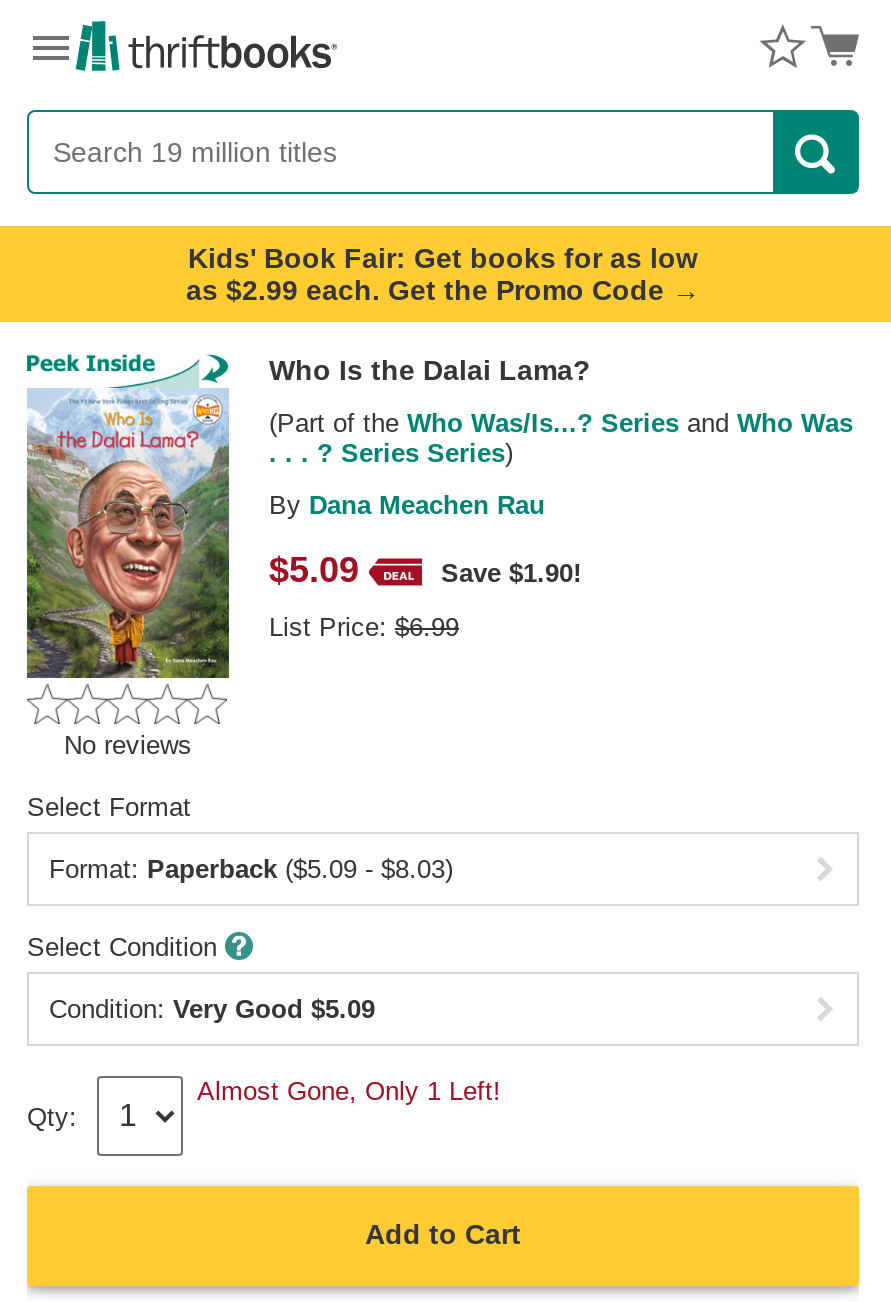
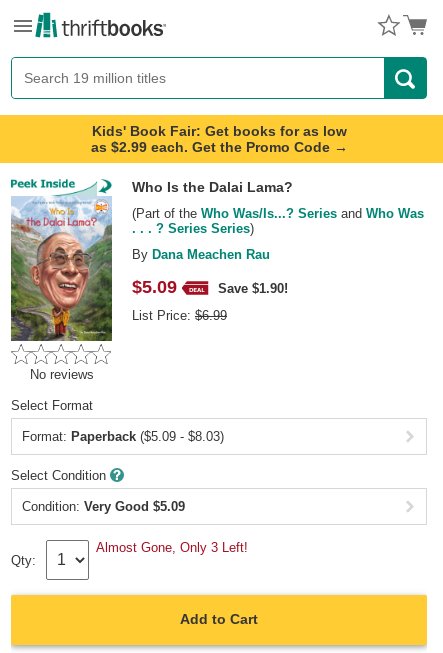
[197,1076,501,1106] Almost Gone, Only 1 Left! -> [96,540,248,555] Almost Gone, Only 3 Left!

